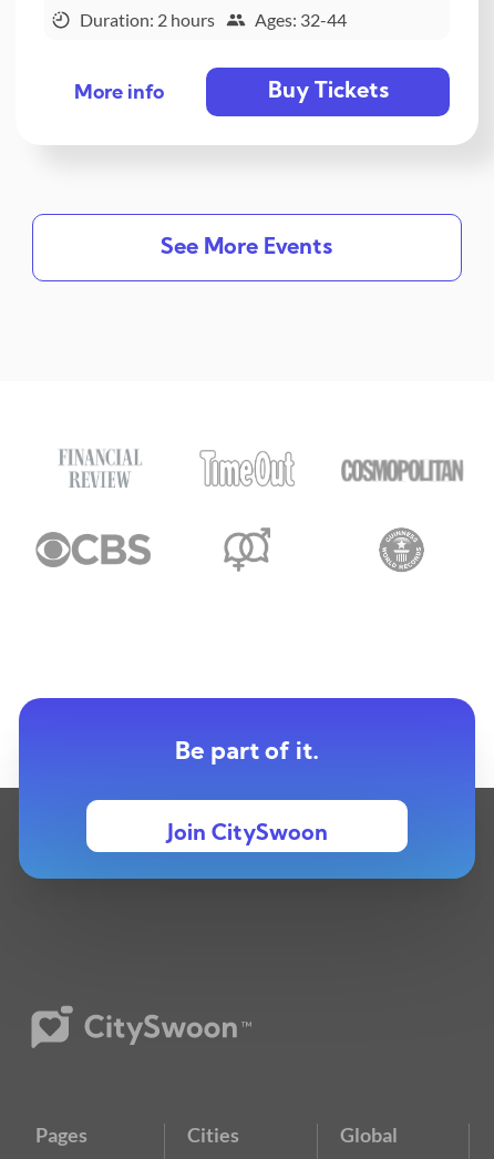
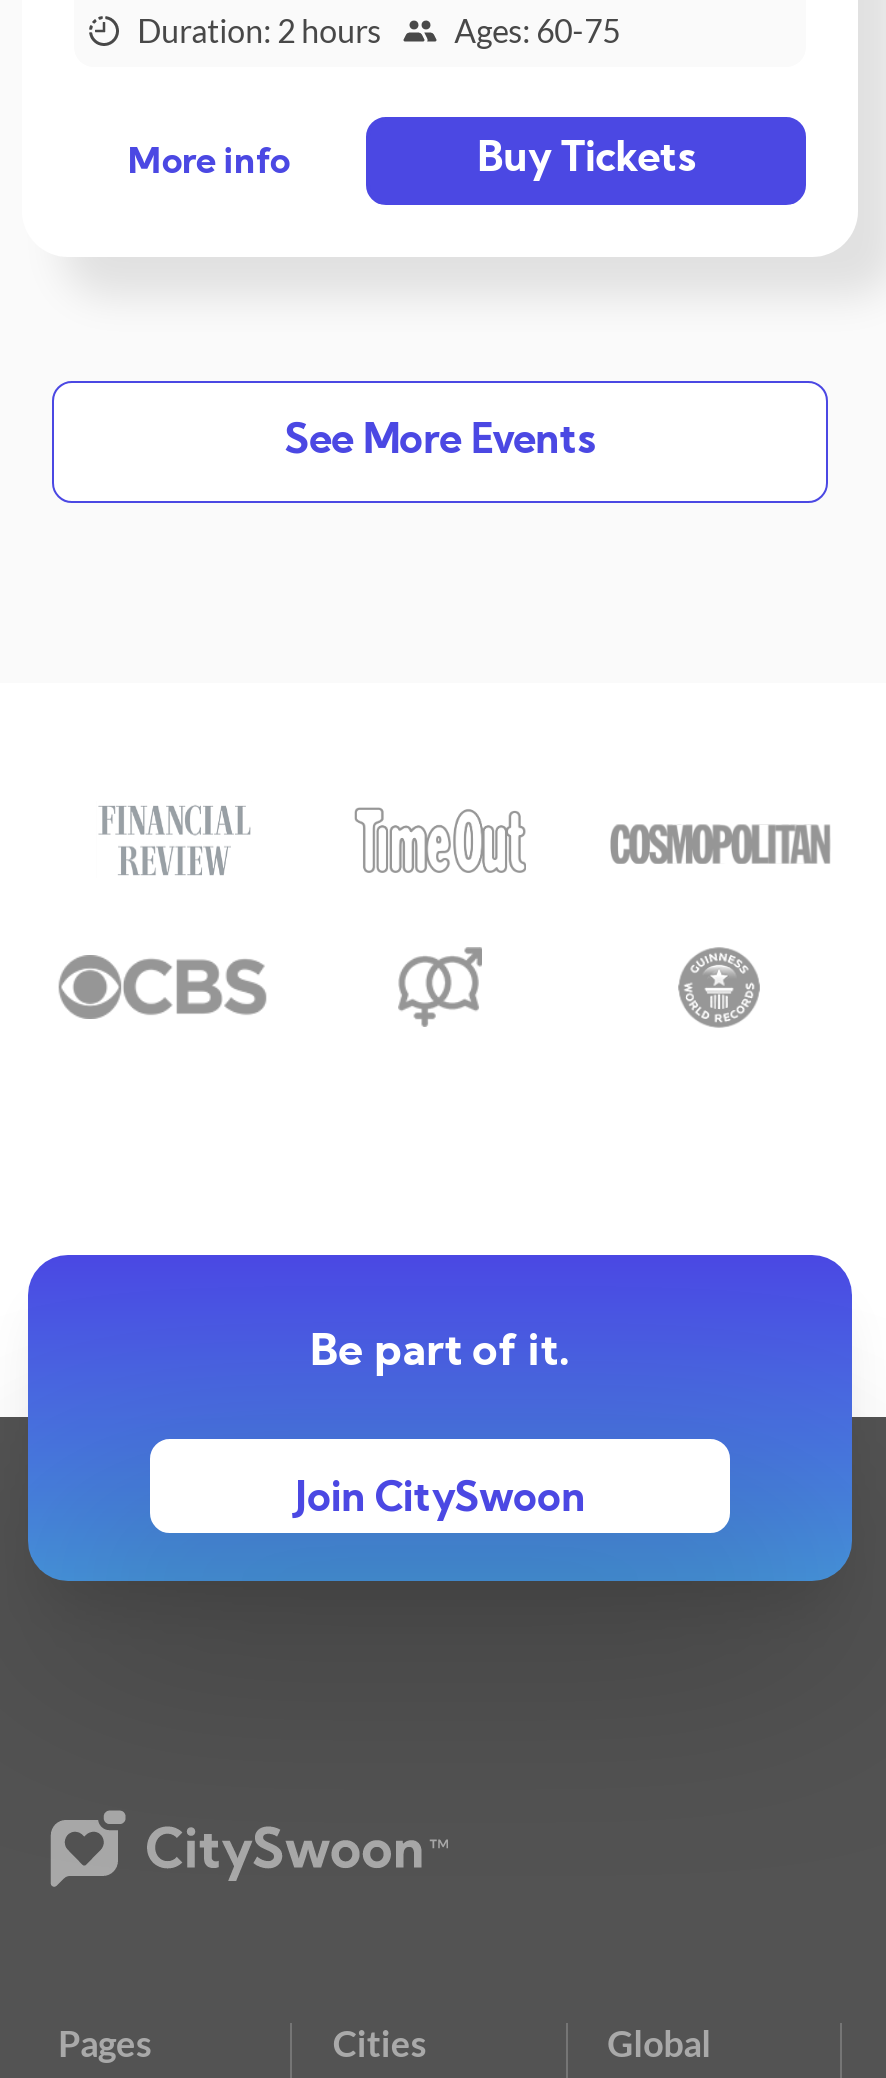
[79,9,347,30] Duration: 2 hours Ages: 32-44 -> [137,11,620,49] Duration: 2 hours Ages: 60-75

